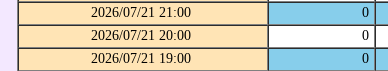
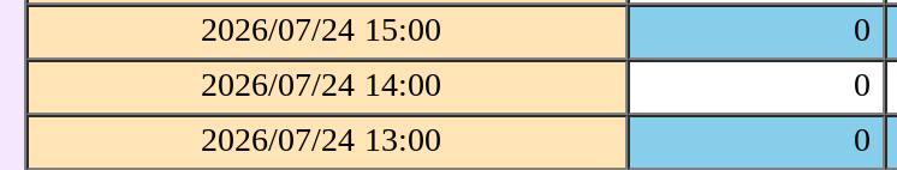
[90,5,190,20] 2026/07/21 21:00 -> [201,12,441,48] 2026/07/24 15:00
[90,28,190,43] 2026/07/21 20:00 -> [201,67,441,103] 2026/07/24 14:00
[90,51,190,66] 2026/07/21 19:00 -> [201,122,441,158] 2026/07/24 13:00

